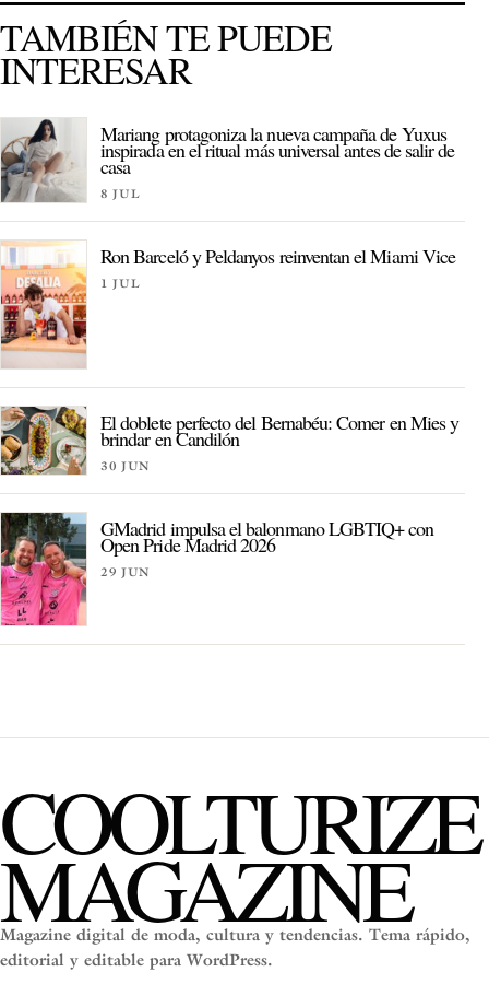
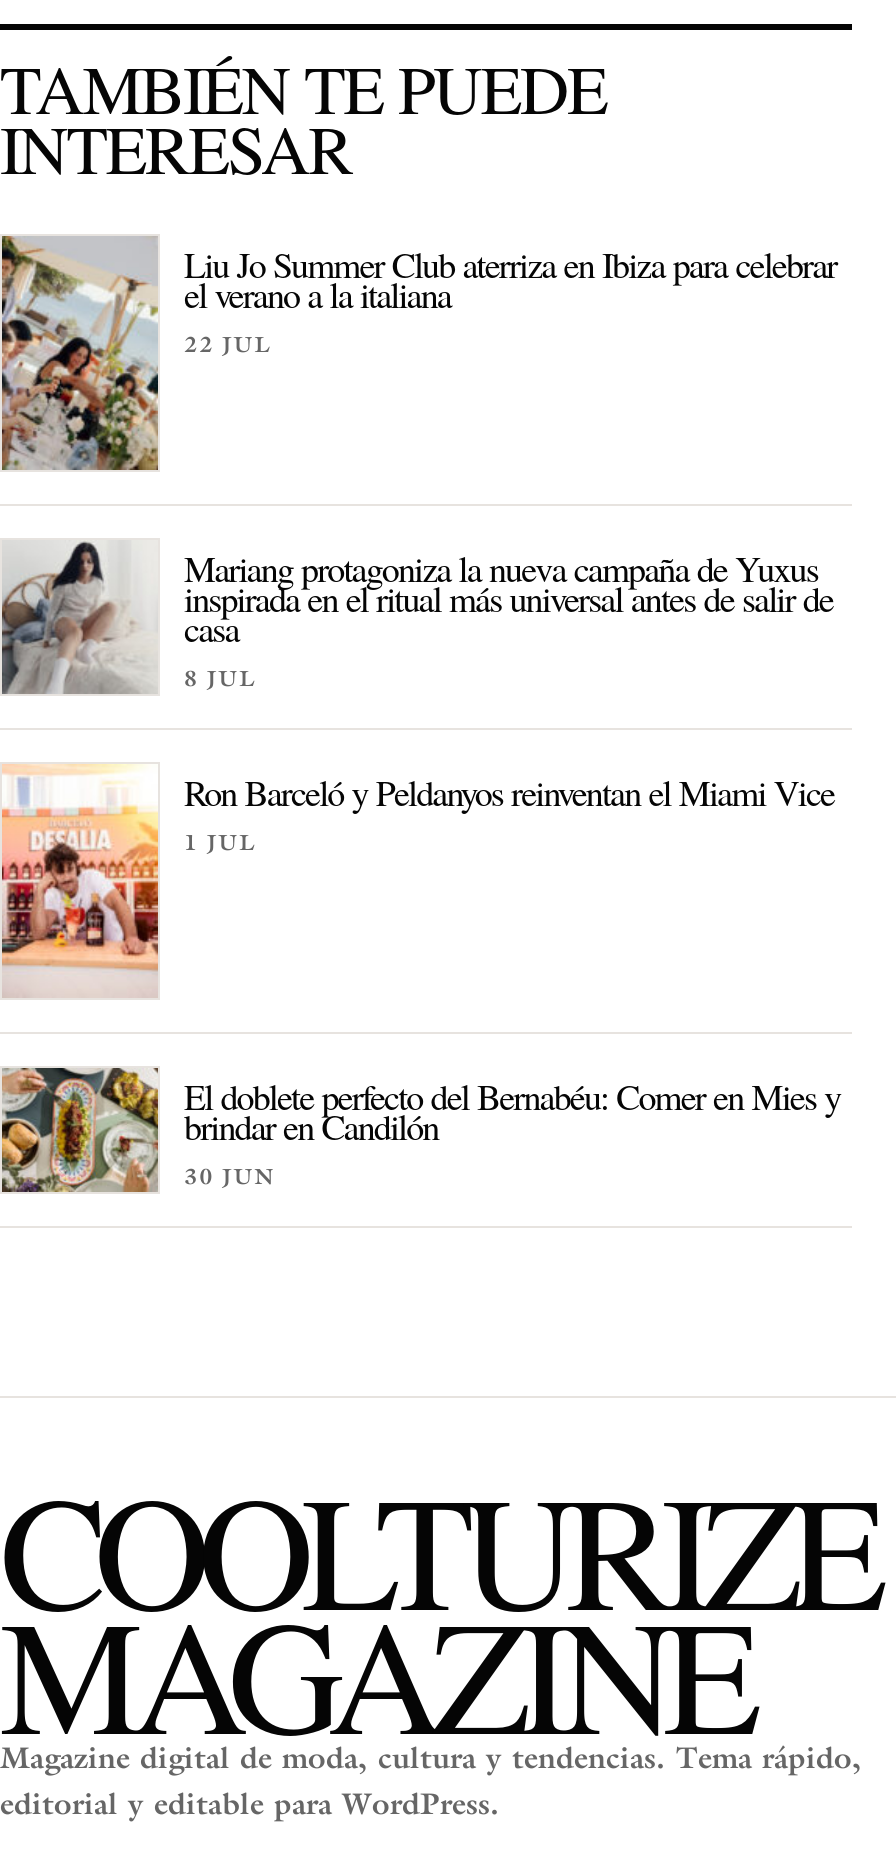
none -> [6,234,836,472] [image] | Liu Jo Summer Club aterriza en Ibiza para celebrar | el verano a la italiana | 22 JUL
moved [0,117,459,473] -> [0,540,840,1191]: [image] | Mariang protagoniza la nueva campaña de Yuxus | inspirada en el ritual más universal antes de salir de | ... | brindar en Candilón | 30 JUN
[3,512,434,626] [image] | GMadrid impulsa el balonmano LGBTIQ+ con | Open Pride Madrid 2026 | 29 JUN -> none

